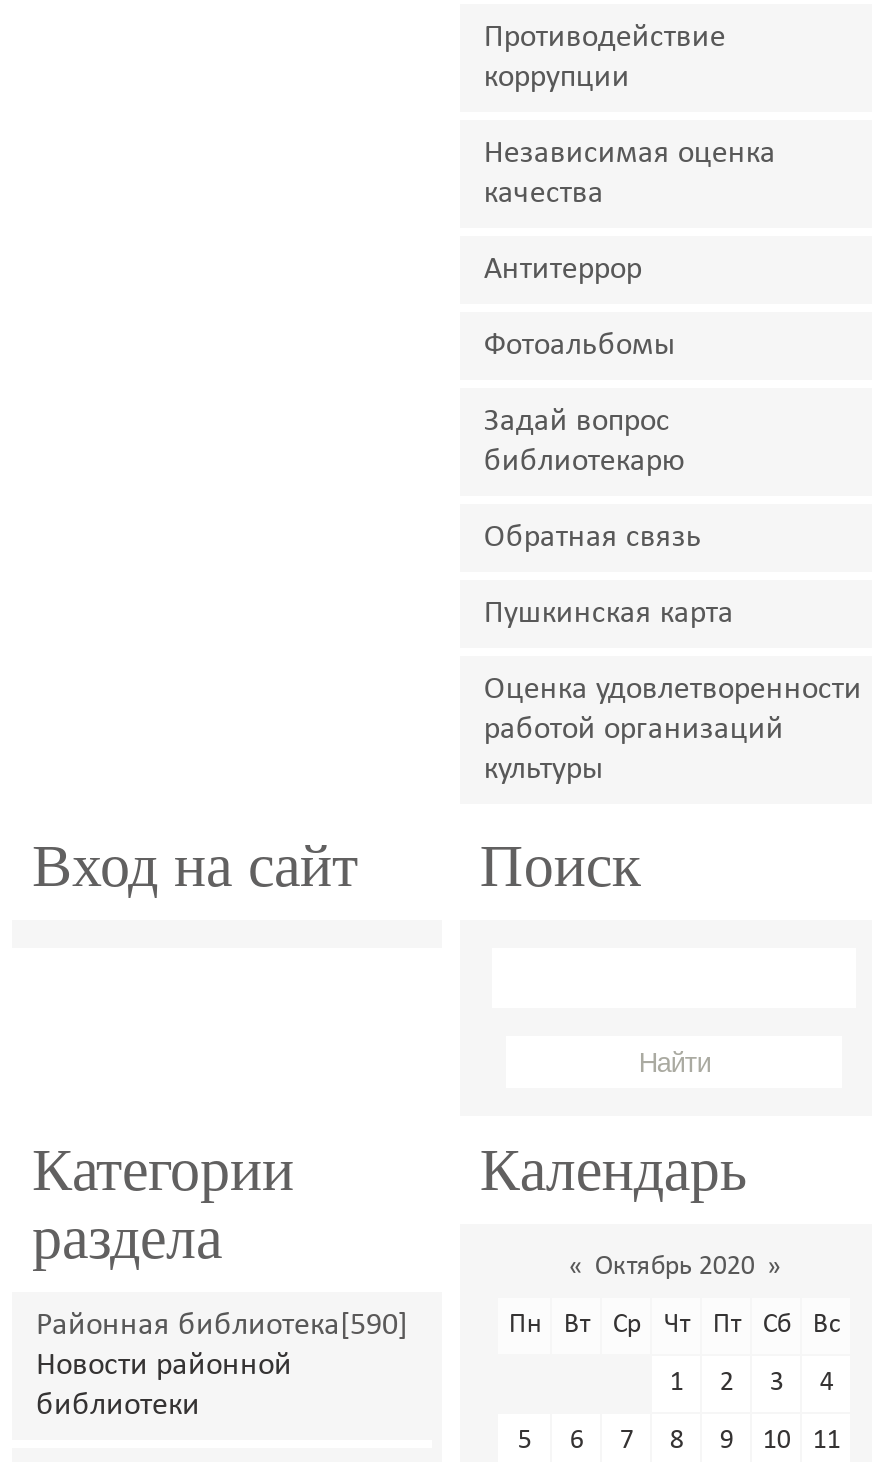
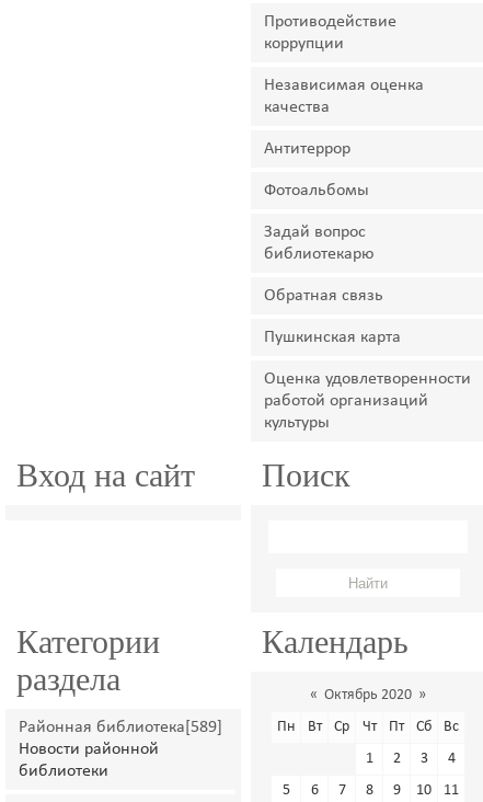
[36,1310,408,1342] Районная библиотека [590] -> [19,719,222,736] Районная библиотека [589]

